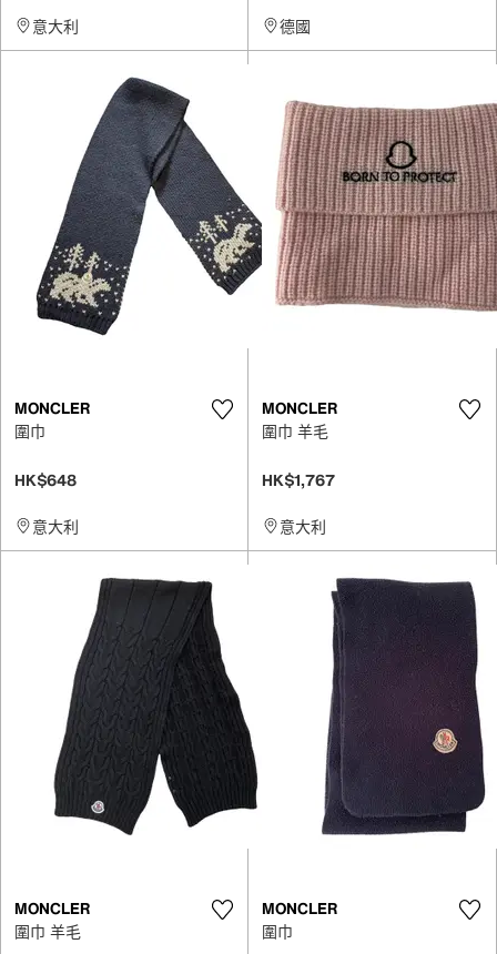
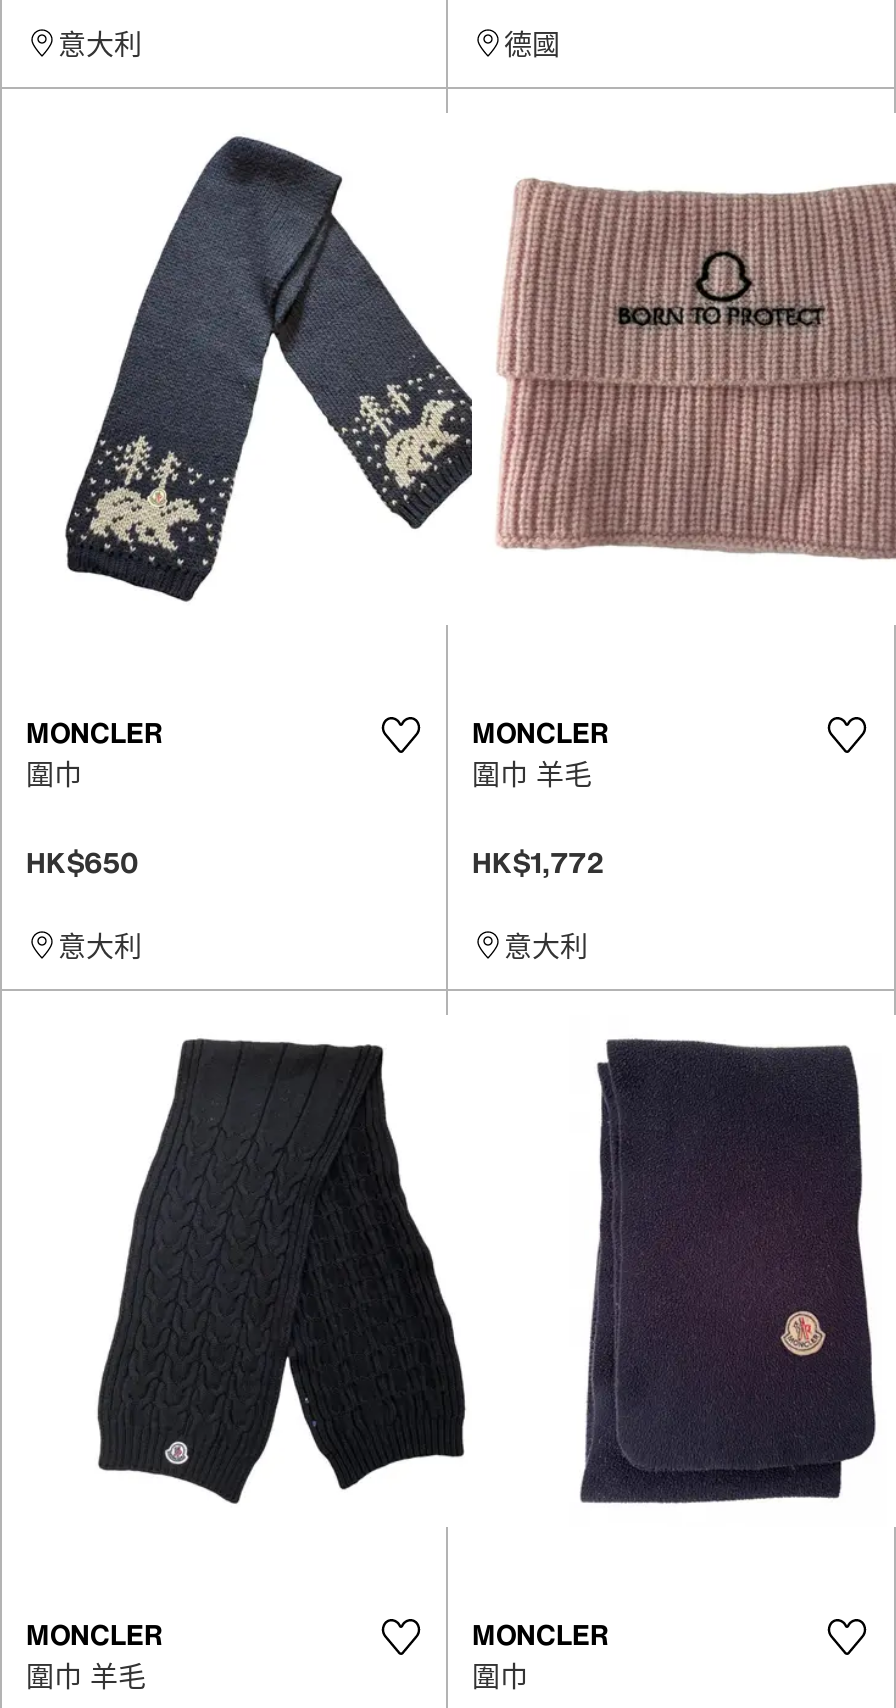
[14,468,77,491] HK$648 -> [26,840,138,882] HK$650
[262,468,335,491] HK$1,767 -> [472,840,604,882] HK$1,772

